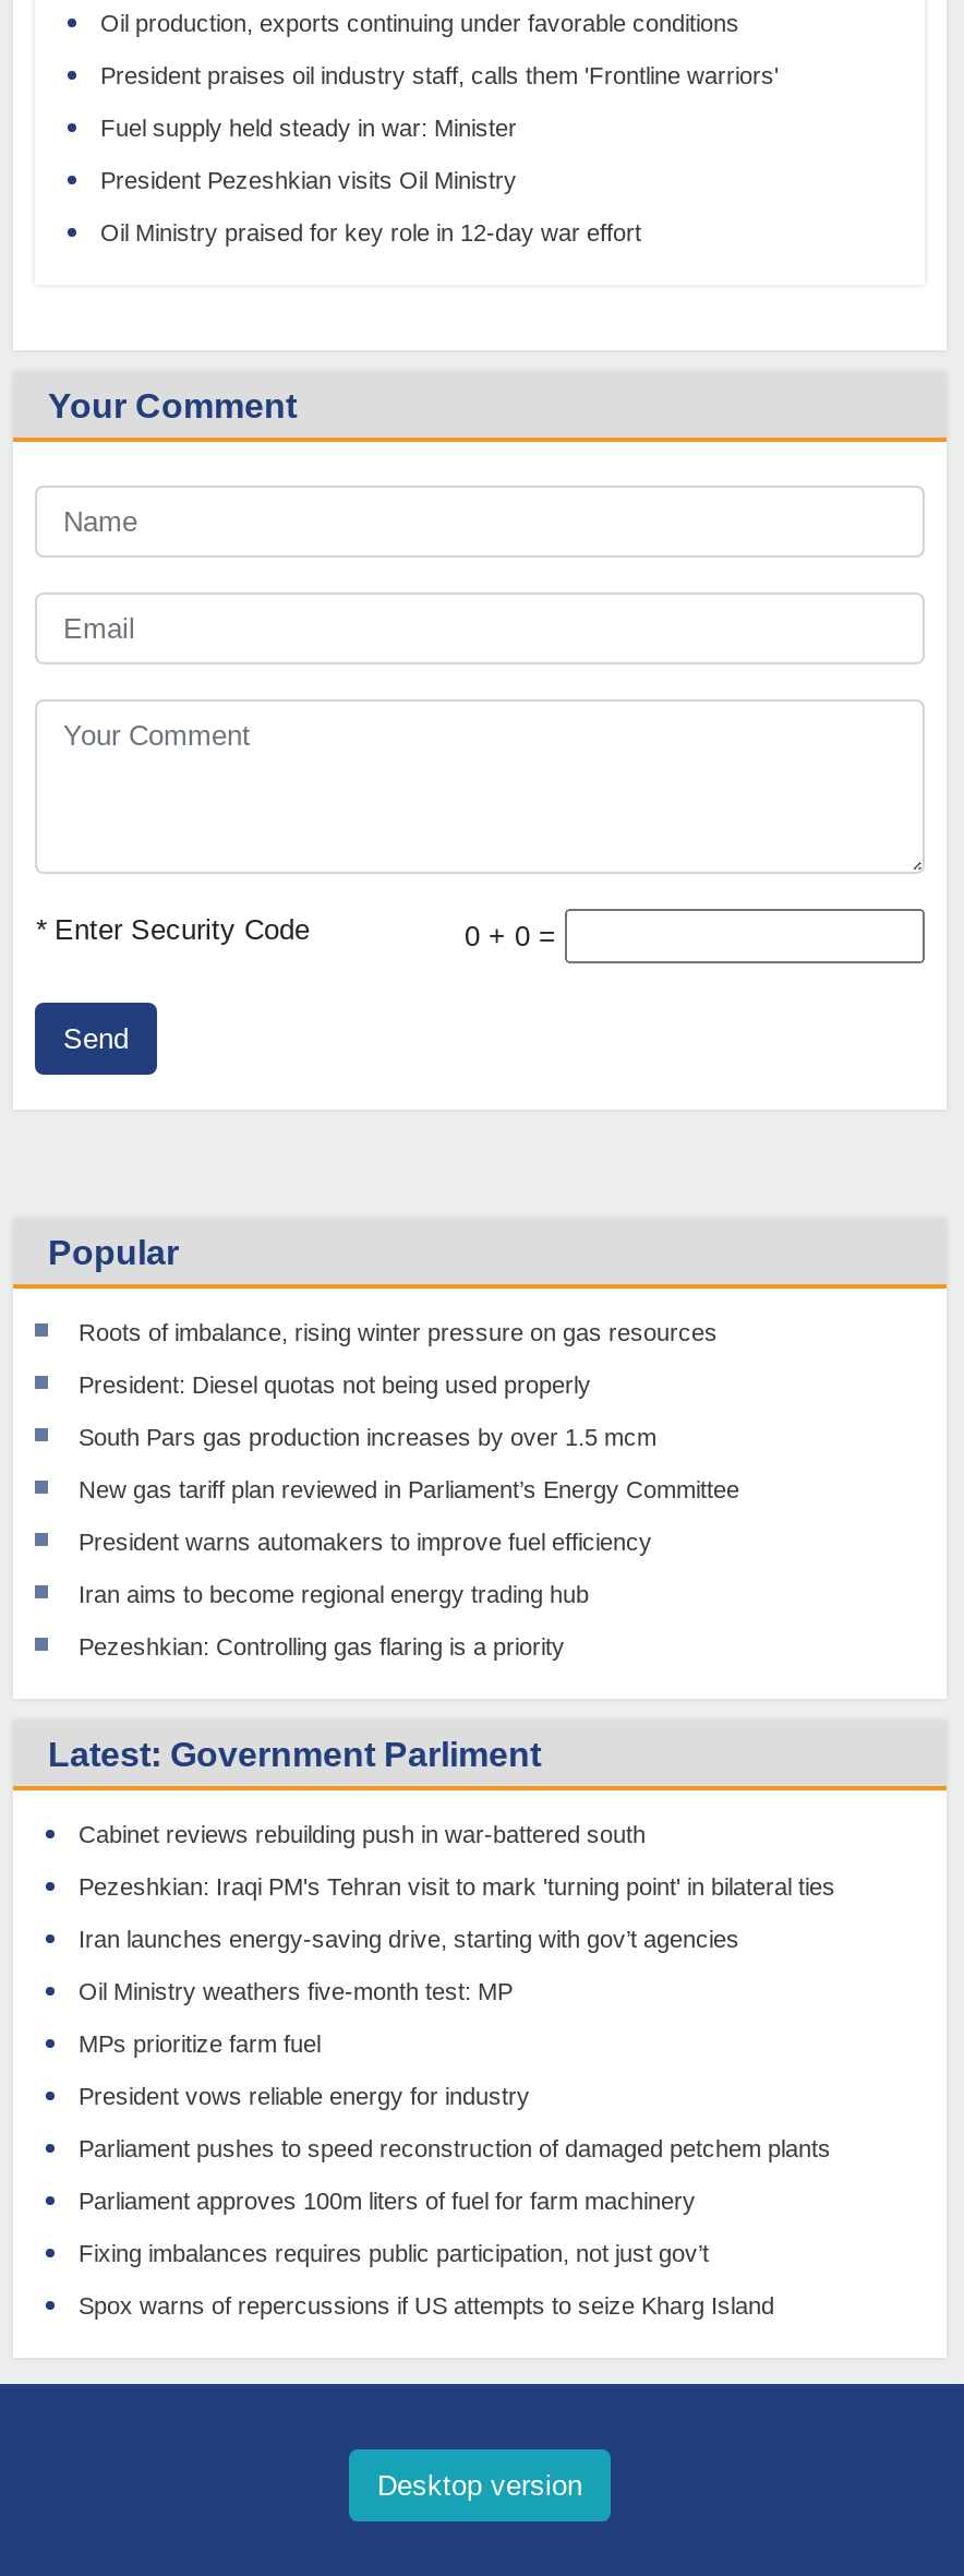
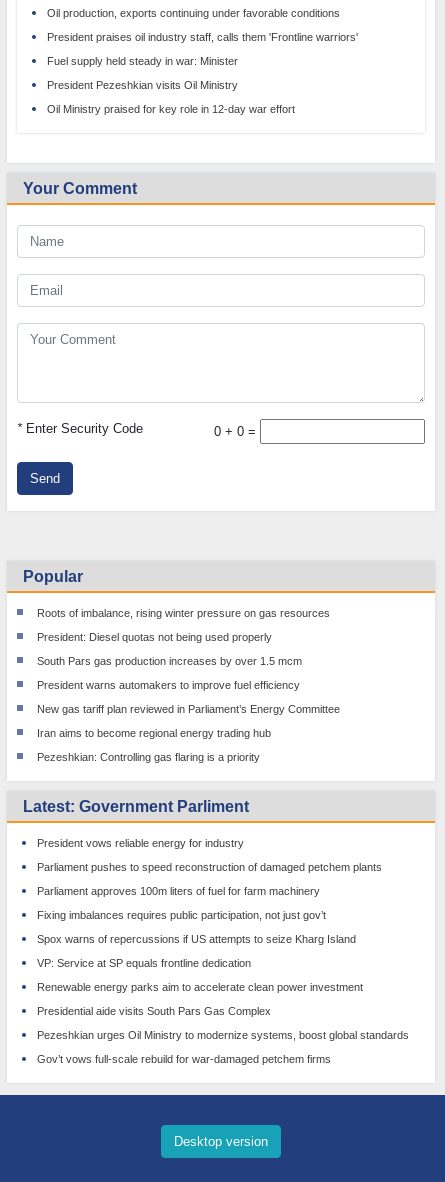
moved [79,1476,739,1502] -> [37,703,340,715]: New gas tariff plan reviewed in Parliament’s Energy Committee
moved [79,1529,652,1555] -> [37,679,300,691]: President warns automakers to improve fuel efficiency
[79,1821,835,2057] Cabinet reviews rebuilding push in war-battered south | Pezeshkian: Iraqi PM's Tehran visit to mark 'turning point' in bilateral ties | Iran launches energy-saving drive, starting with gov’t agencies | Oil Ministry weathers five-month test: MP | MPs prioritize farm fuel -> none
moved [79,2083,831,2319] -> [37,837,382,945]: President vows reliable energy for industry | Parliament pushes to speed reconstruction of damaged petchem plants | Parliament approves 100m liters of fuel for farm machinery | Fixing imbalances requires public participation, not just gov’t | Spox warns of repercussions if US attempts to seize Kharg Island
none -> [37,957,409,1065] VP: Service at SP equals frontline dedication | Renewable energy parks aim to accelerate clean power investment | Presidential aide visits South Pars Gas Complex | Pezeshkian urges Oil Ministry to modernize systems, boost global standards | Gov’t vows full-scale rebuild for war-damaged petchem firms

